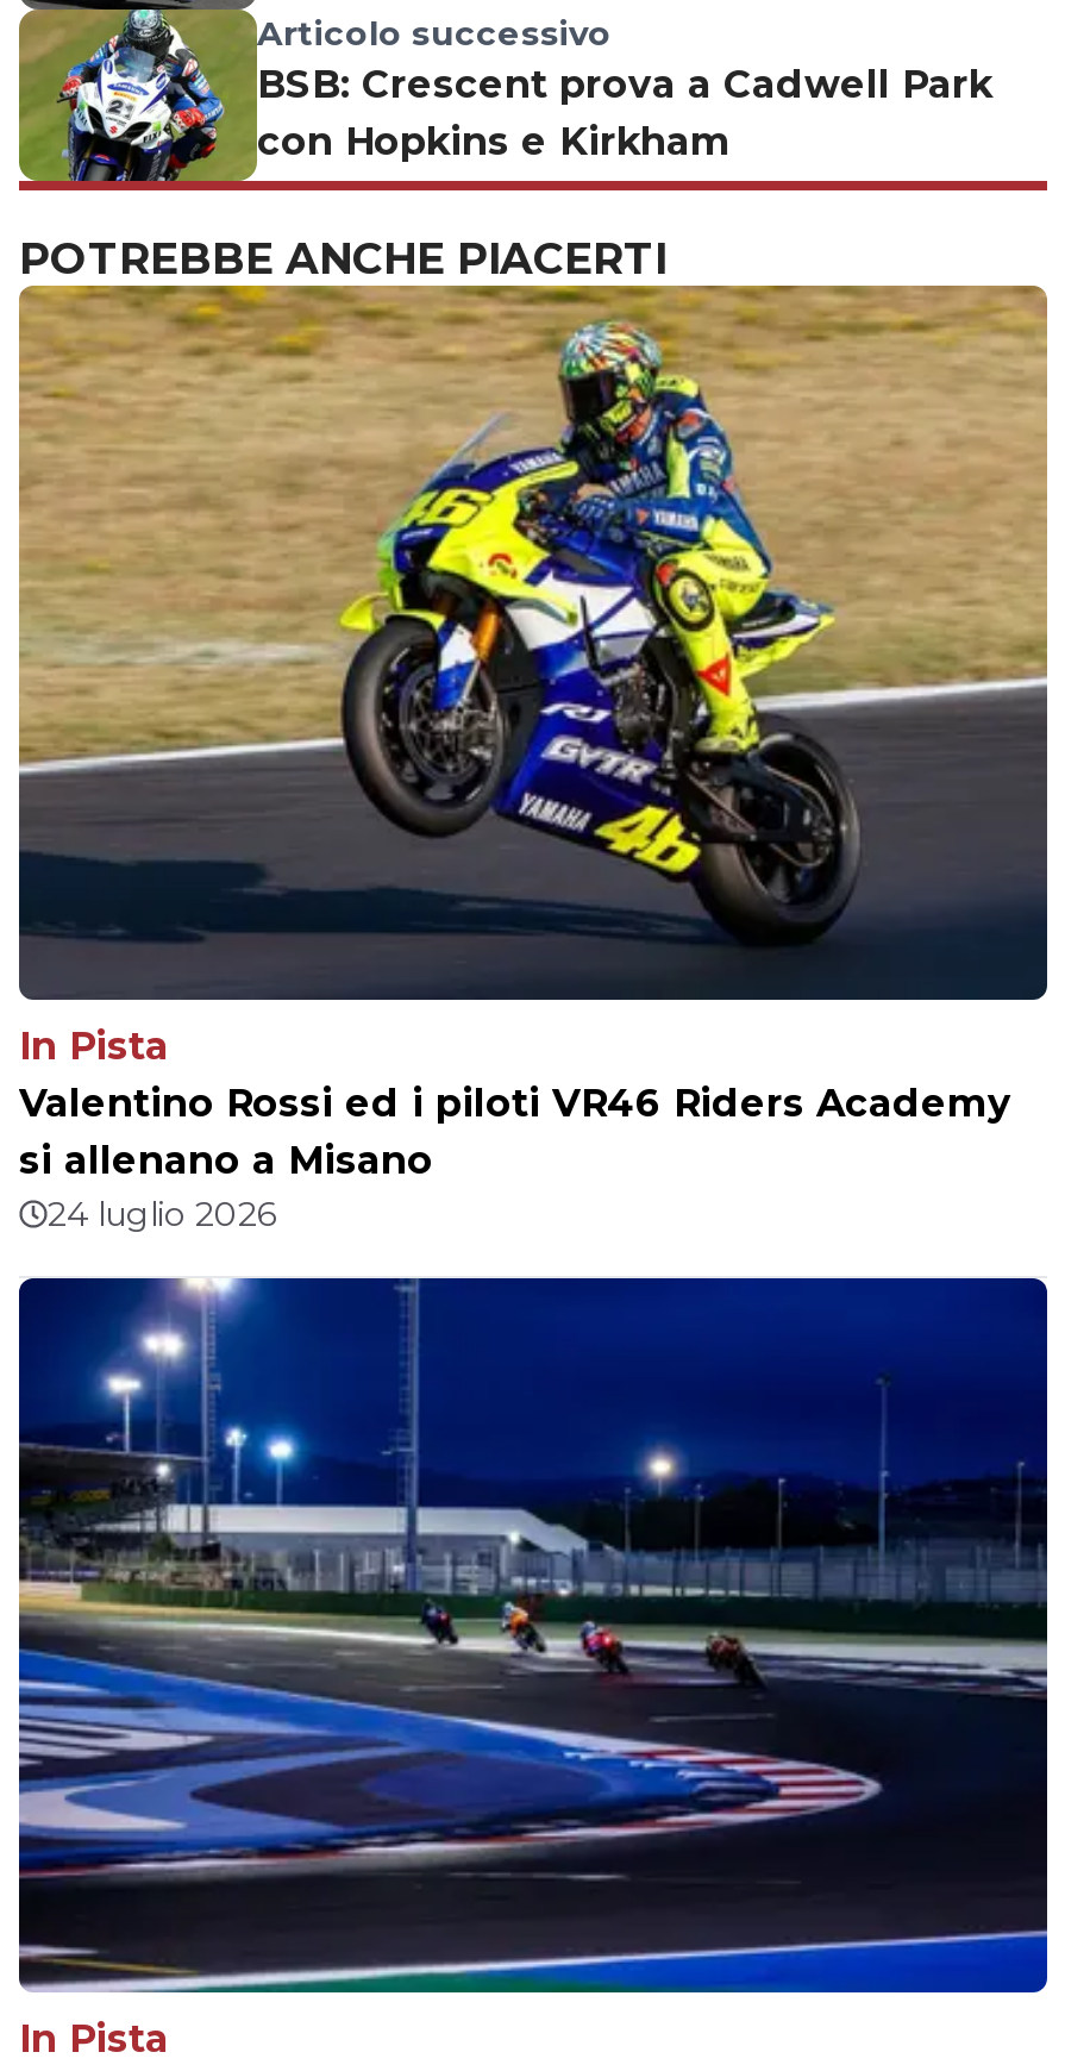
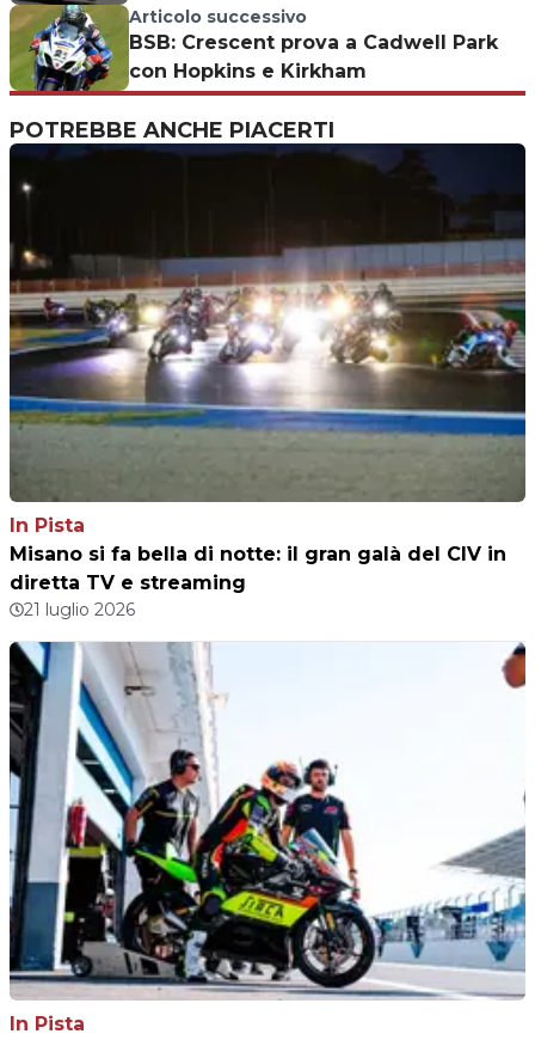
[17,283,1050,1236] [image] | Valentino Rossi ed i piloti VR46 Riders Academy | si allenano a Misano | 24 luglio 2026 -> [8,142,527,621] [image] | Misano si fa bella di notte: il gran galà del CIV in | diretta TV e streaming | 21 luglio 2026
[17,1276,1050,1995] [image] -> [10,641,527,1001] [image]

